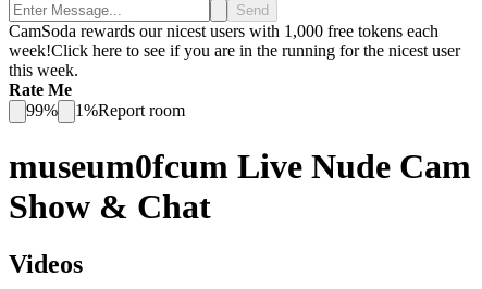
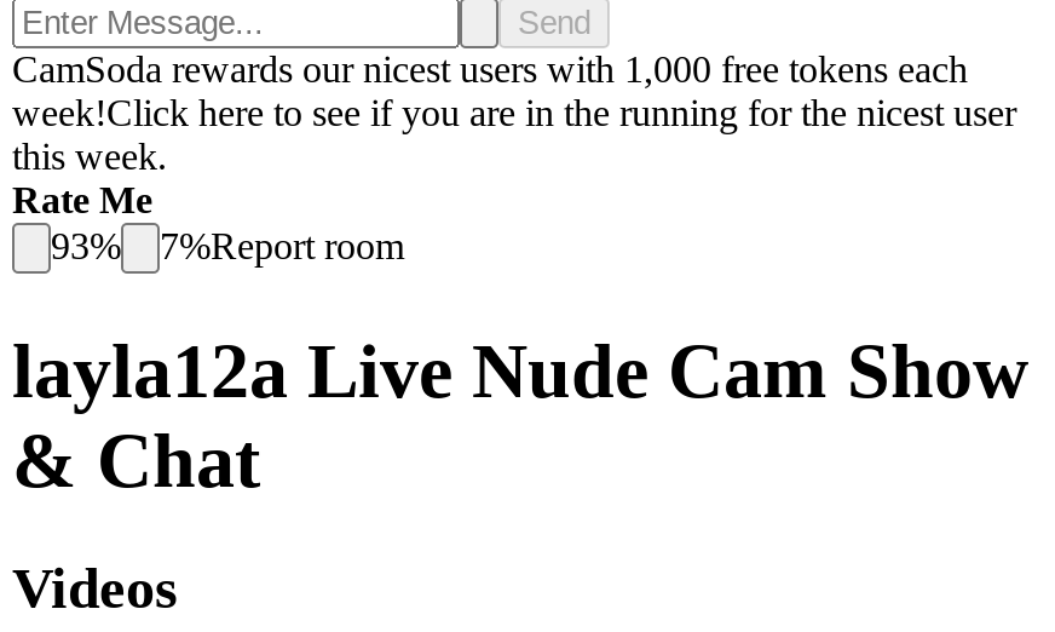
[26,101,185,120] 99% | 1%Report room -> [51,225,404,267] 93% | 7%Report room
[9,146,471,225] museum0fcum Live Nude Cam | Show & Chat -> [12,326,1028,502] layla12a Live Nude Cam Show | & Chat

